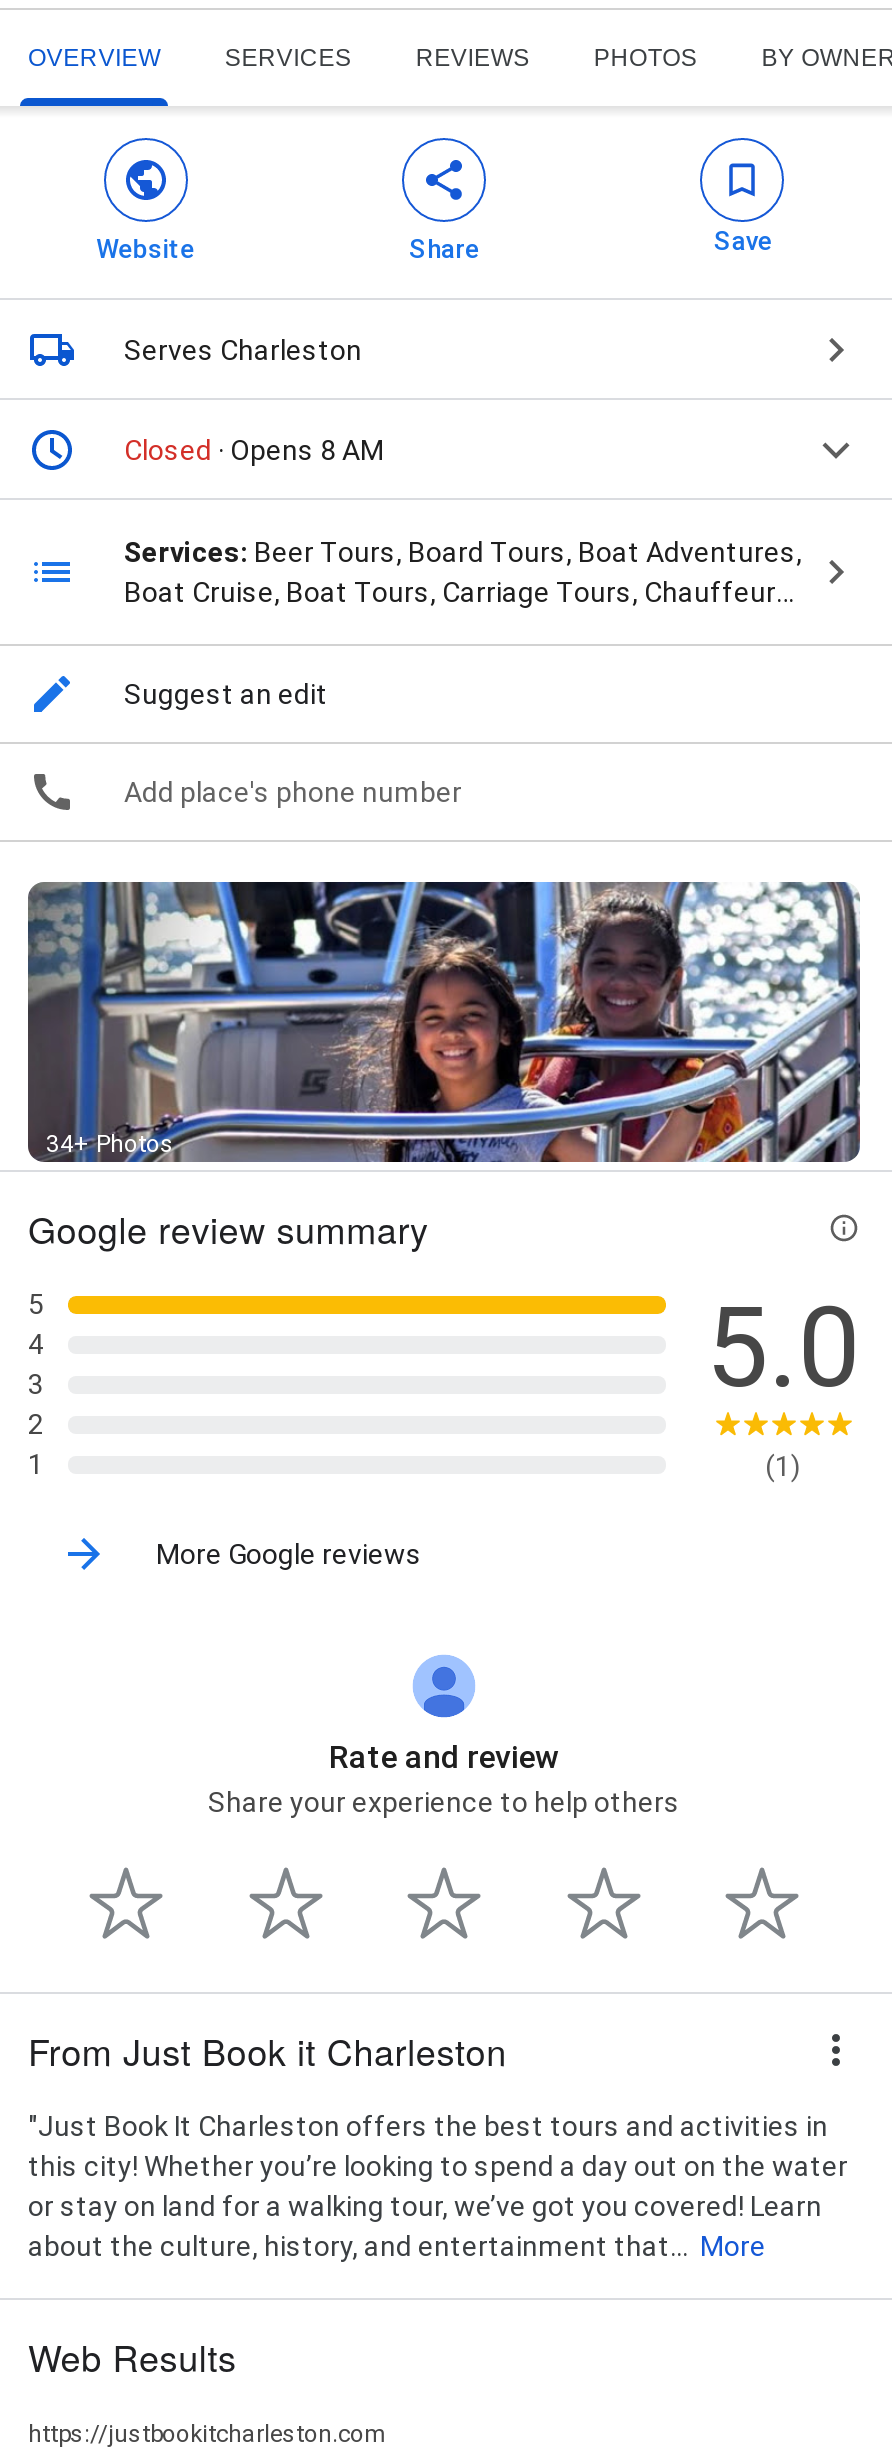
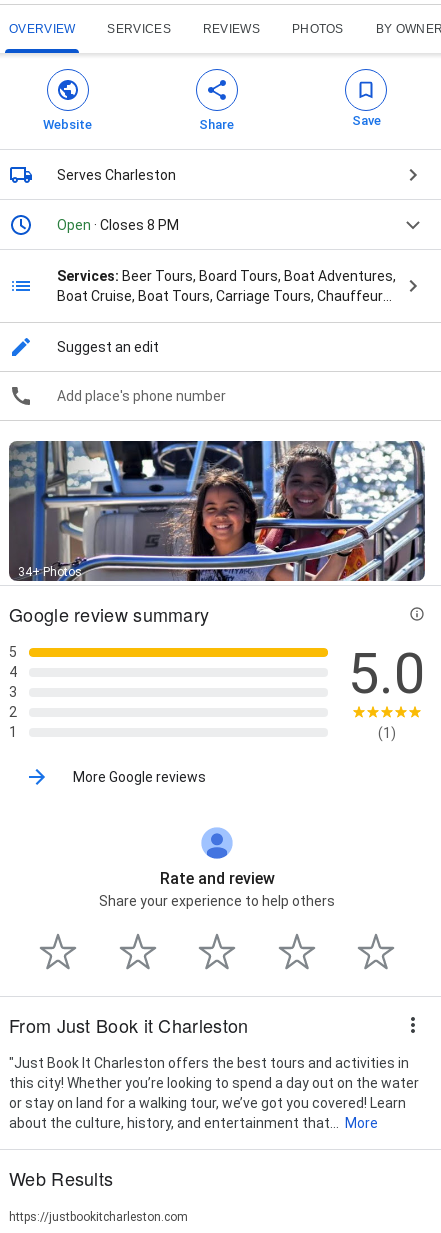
[124,434,384,466] Closed · Opens 8 AM -> [57,217,179,233] Open · Closes 8 PM

